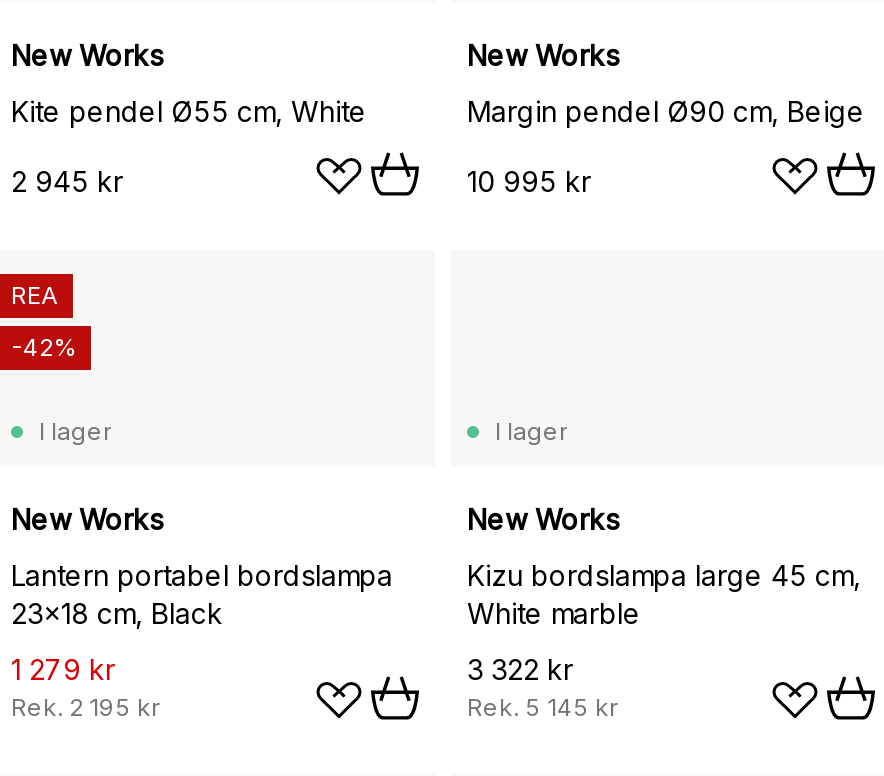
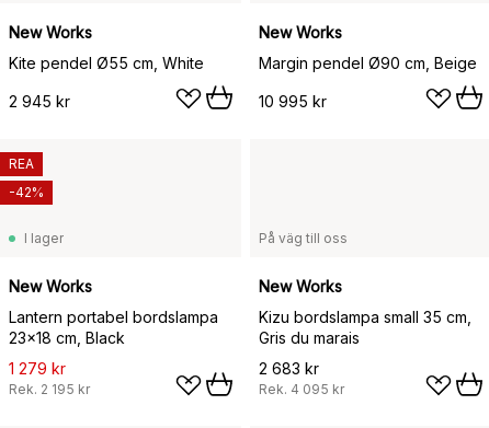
[495,416,567,446] I lager -> [259,230,348,246] På väg till oss
[467,558,861,630] Kizu bordslampa large 45 cm, | White marble -> [259,307,471,347] Kizu bordslampa small 35 cm, | Gris du marais
[467,652,617,722] 3 322 kr | Rek. 5 145 kr -> [259,359,344,397] 2 683 kr | Rek. 4 095 kr

